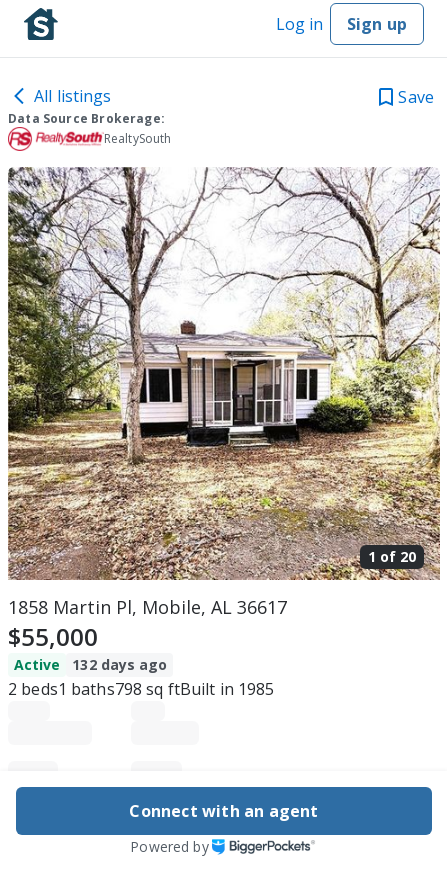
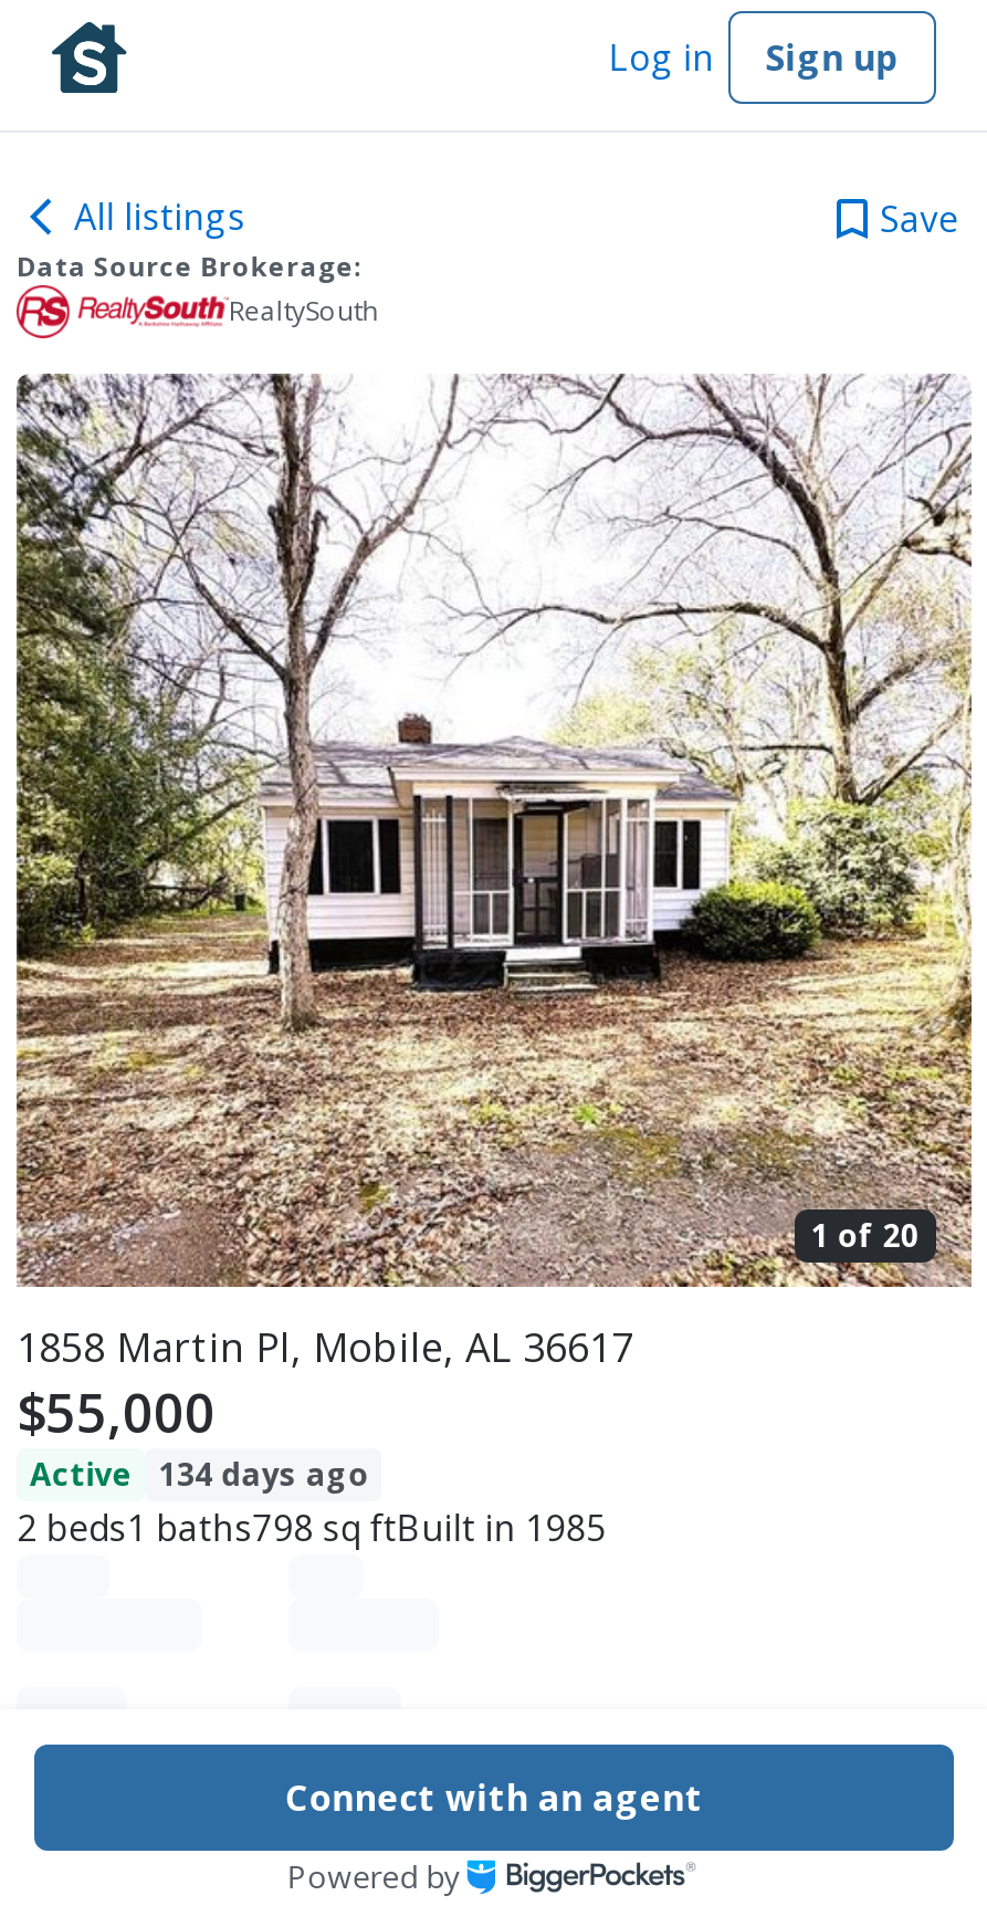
[14,655,167,674] Active 132 days ago -> [30,1453,369,1495] Active 134 days ago

